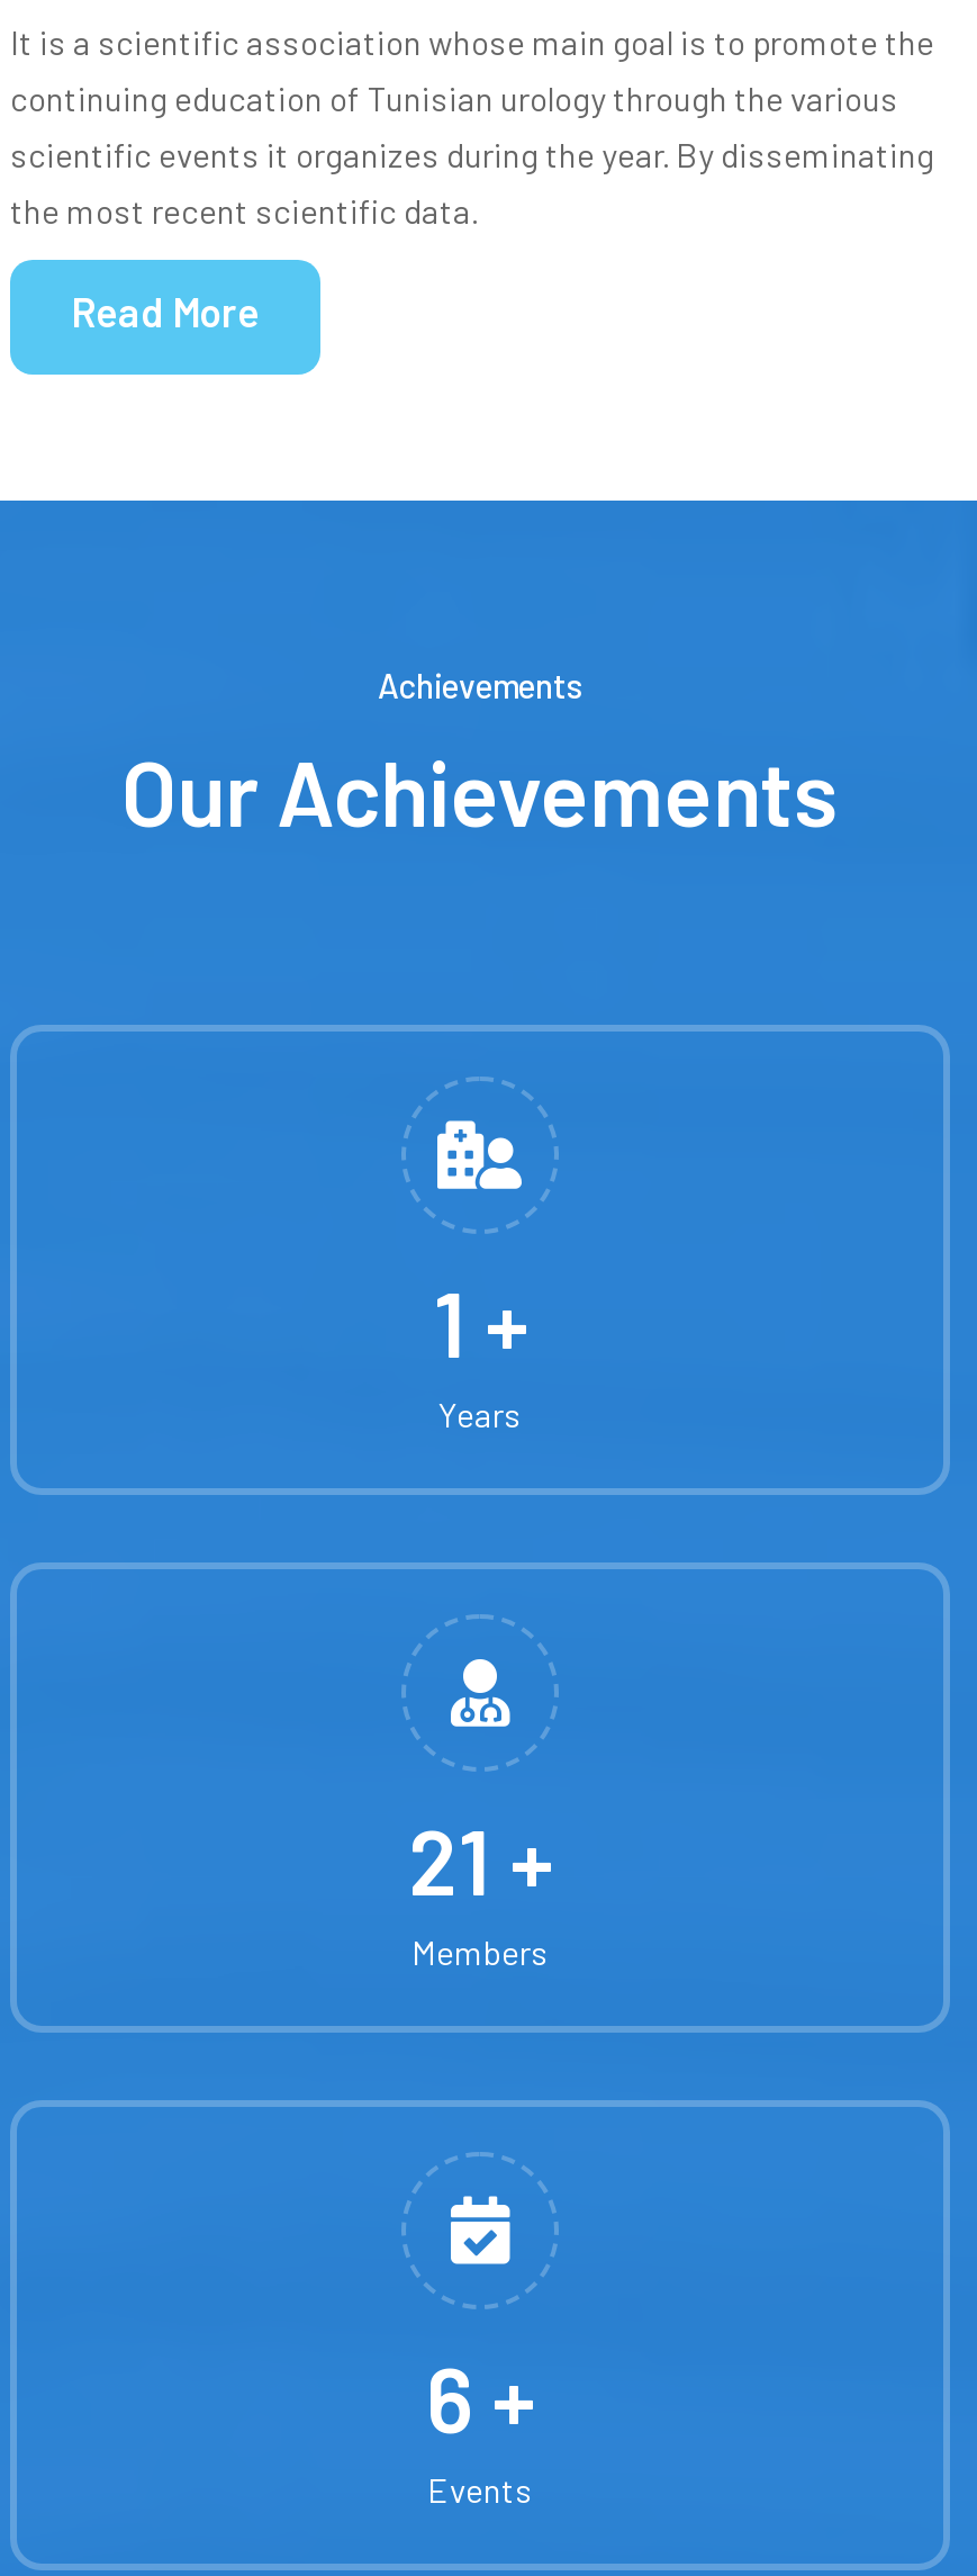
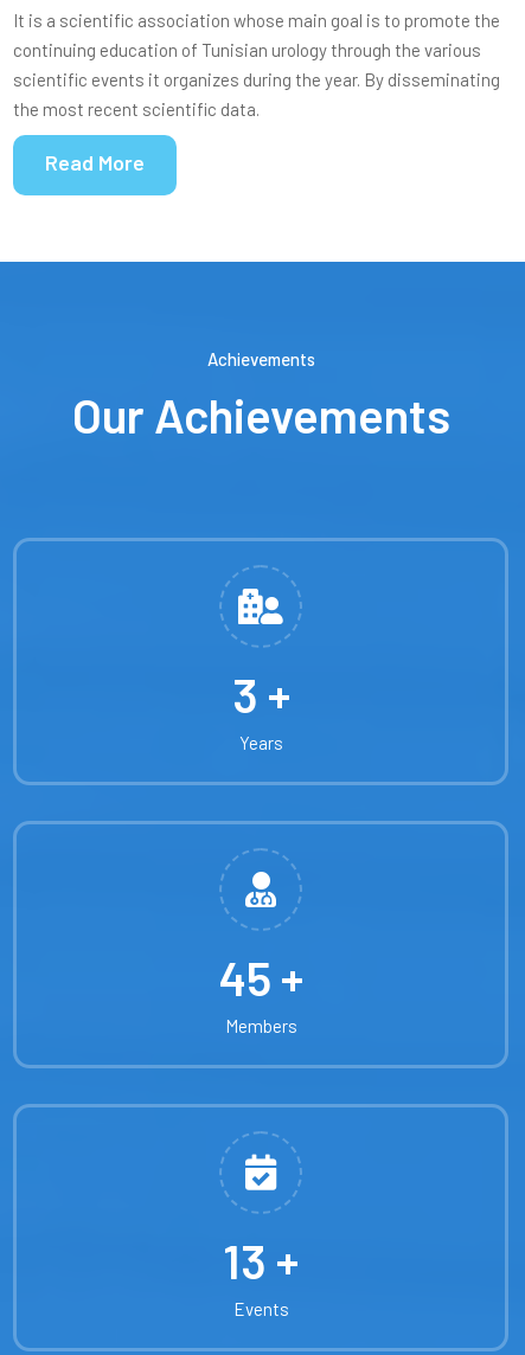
[433,1269,527,1377] 1 + -> [232,666,290,723] 3 +
[408,1806,552,1914] 21 + -> [218,949,303,1006] 45 +
[426,2344,534,2452] 6 + -> [223,1232,299,1289] 13 +

